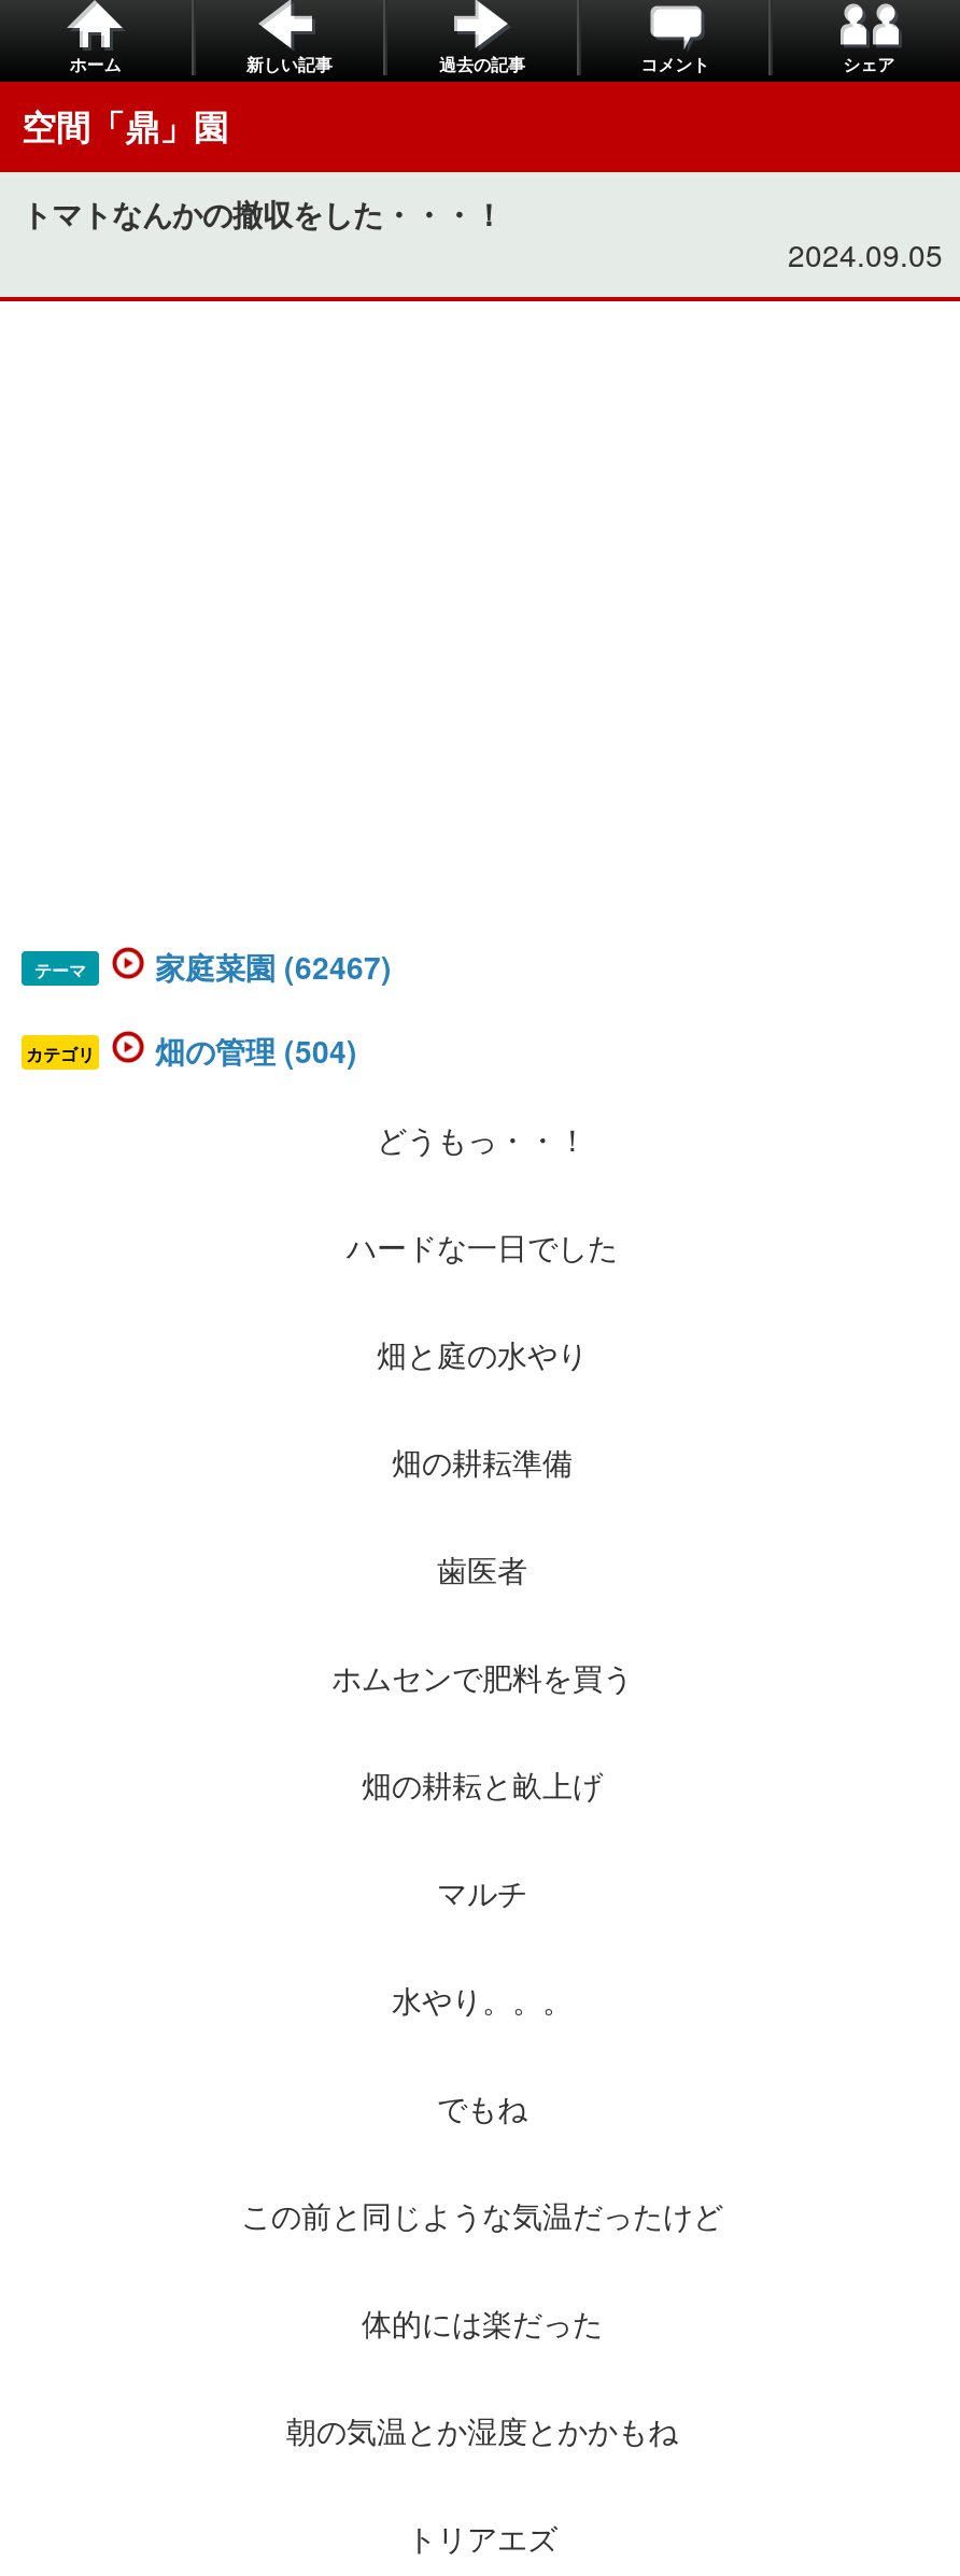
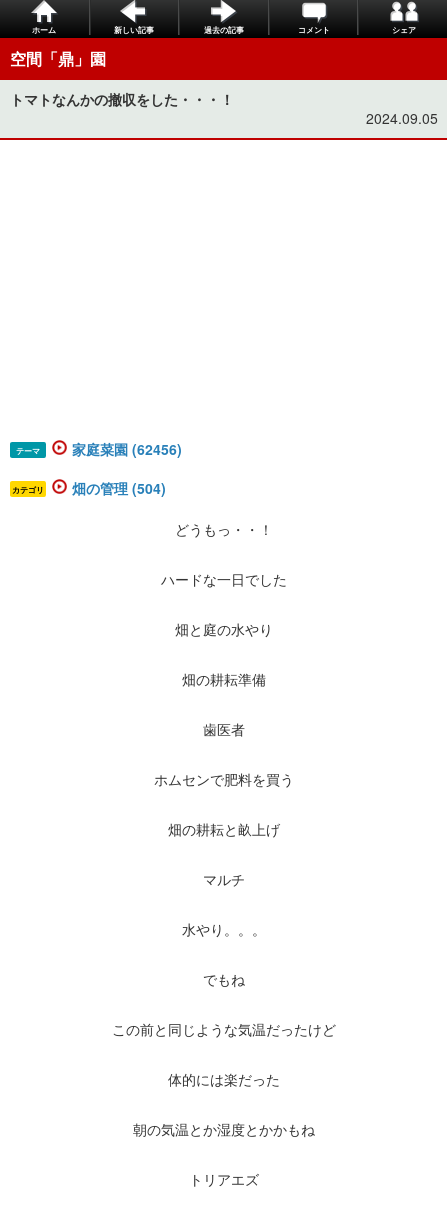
[155,944,392,987] 家庭菜園 (62467) -> [72,439,182,459] 家庭菜園 (62456)

